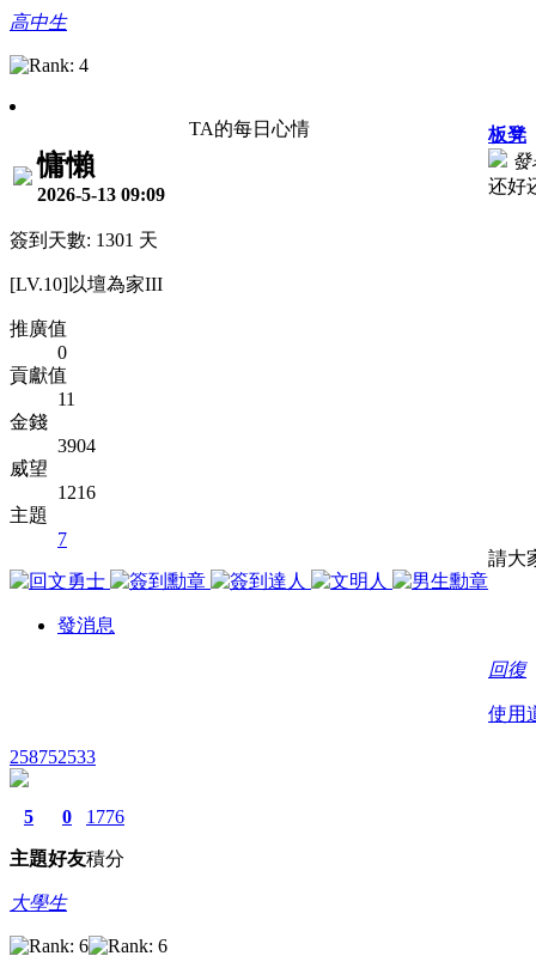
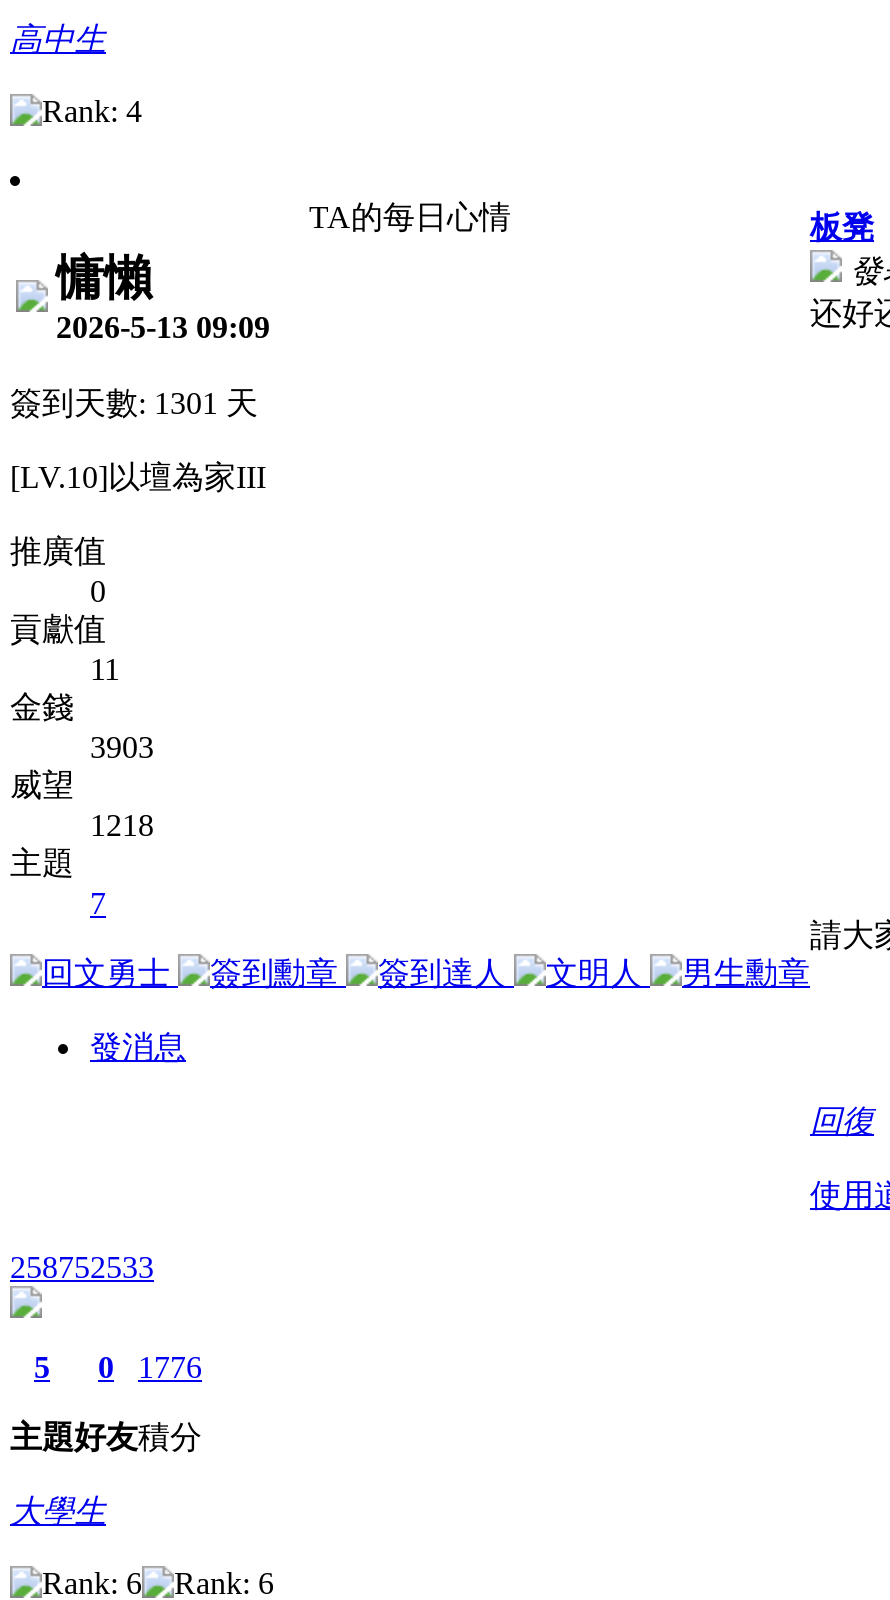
[57,435,96,456] 3904 -> [90,730,154,764] 3903
[57,482,96,502] 1216 -> [90,808,154,842] 1218

